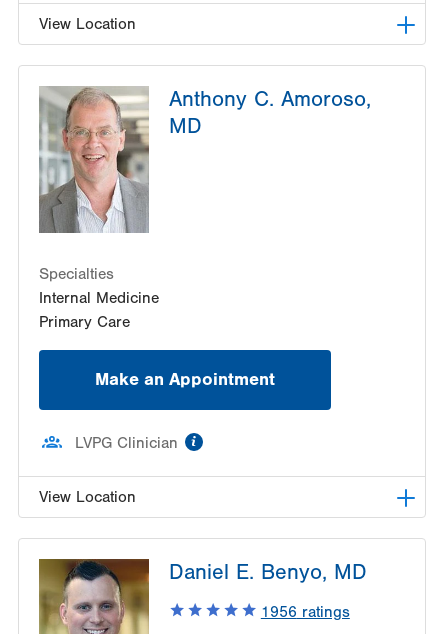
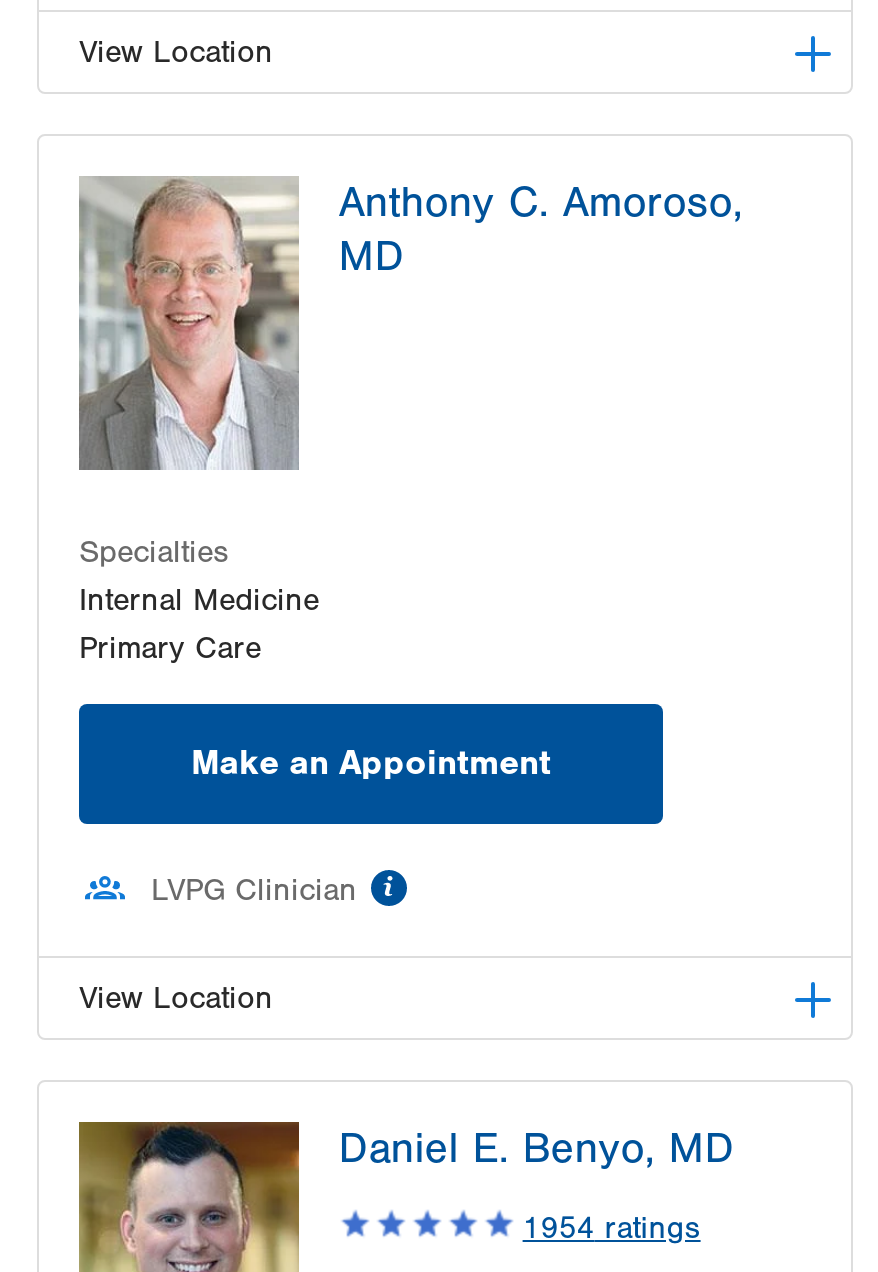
[261,603,350,621] 1956 ratings -> [523,1210,701,1246] 1954 ratings

